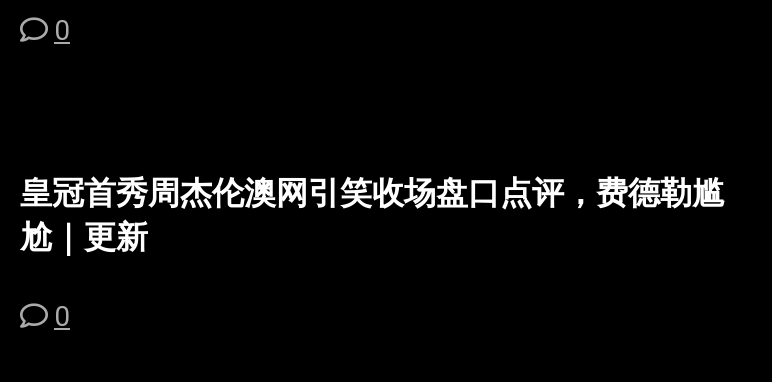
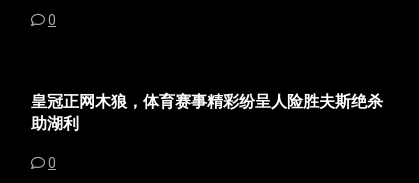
[20,179,724,255] 皇冠首秀周杰伦澳网引笑收场盘口点评，费德勒尴 | 尬｜更新 -> [31,95,383,133] 皇冠正网木狼，体育赛事精彩纷呈人险胜夫斯绝杀 | 助湖利

